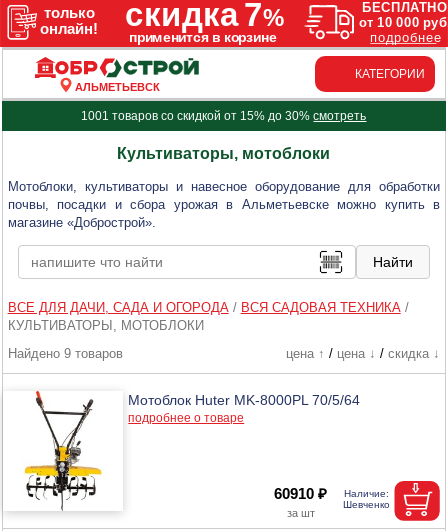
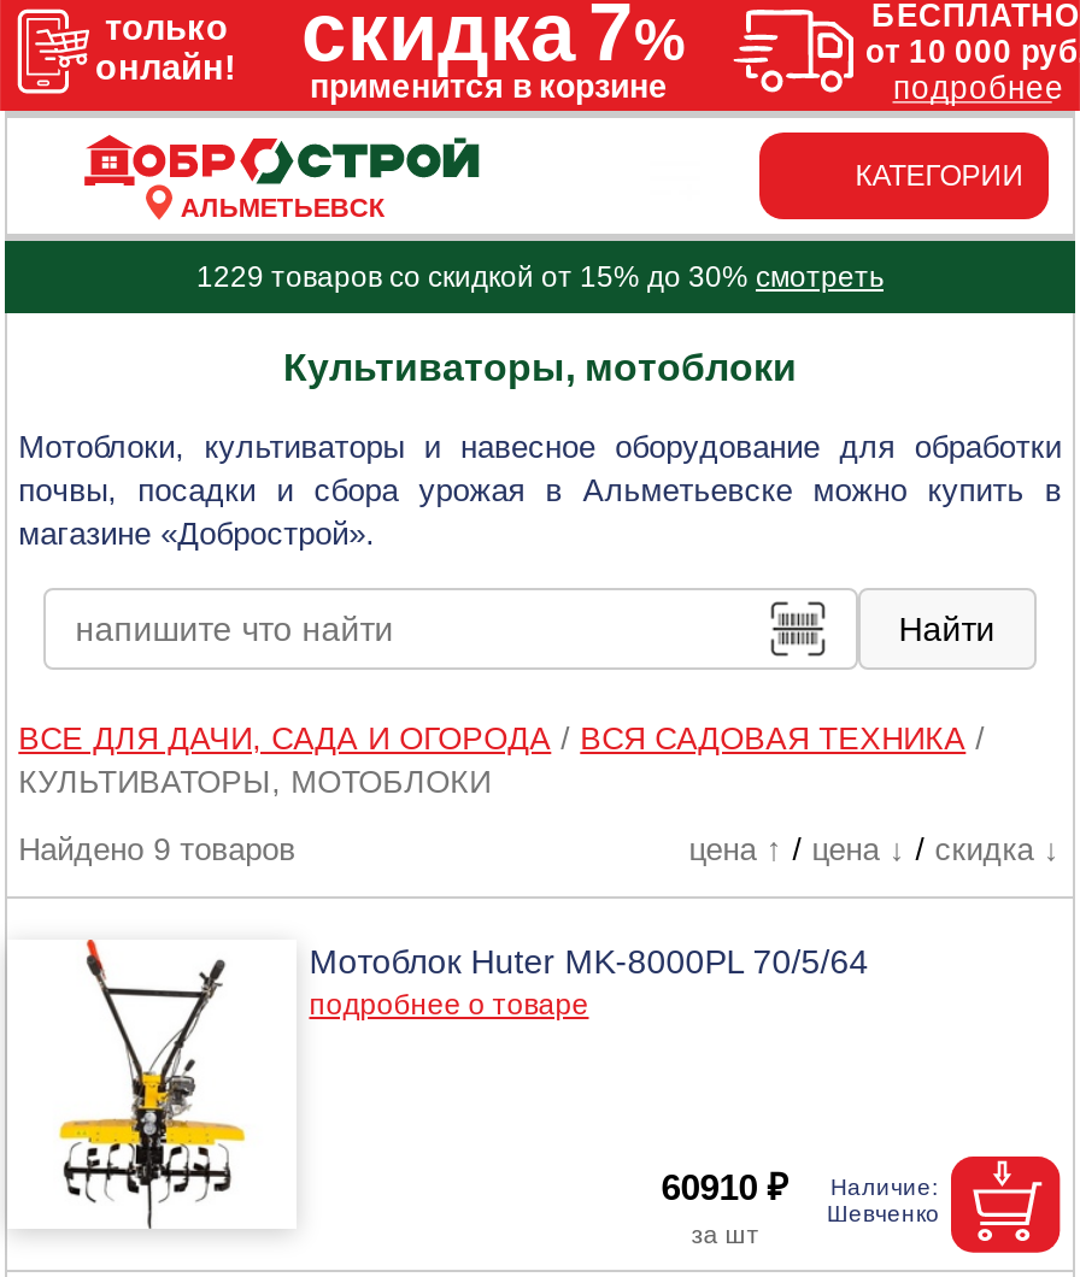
[81,109,366,123] 1001 товаров со скидкой от 15% до 30% смотреть -> [196,260,884,293] 1229 товаров со скидкой от 15% до 30% смотреть

